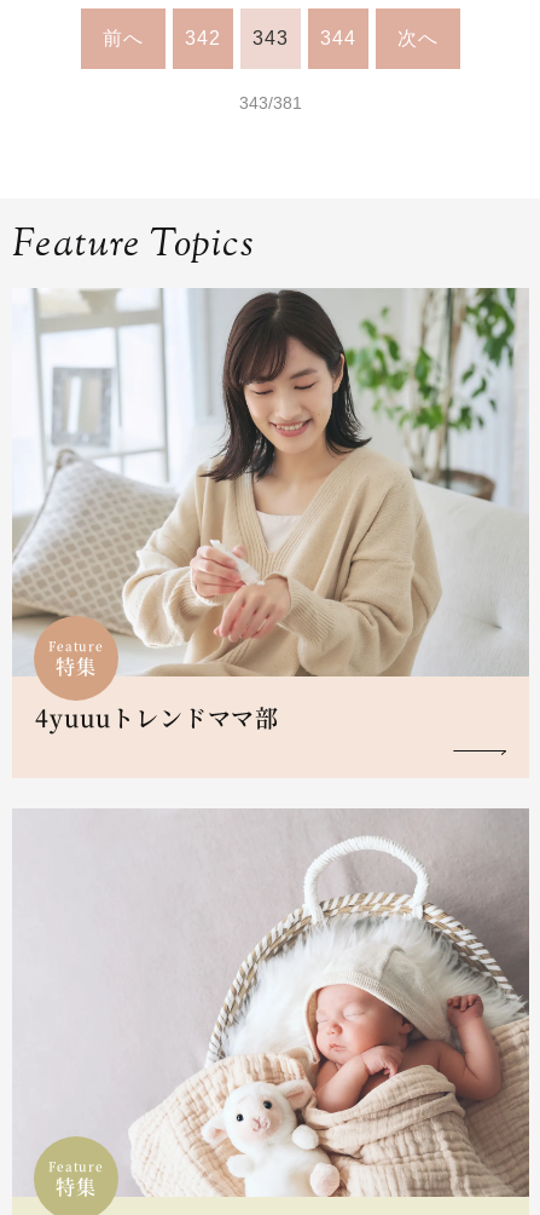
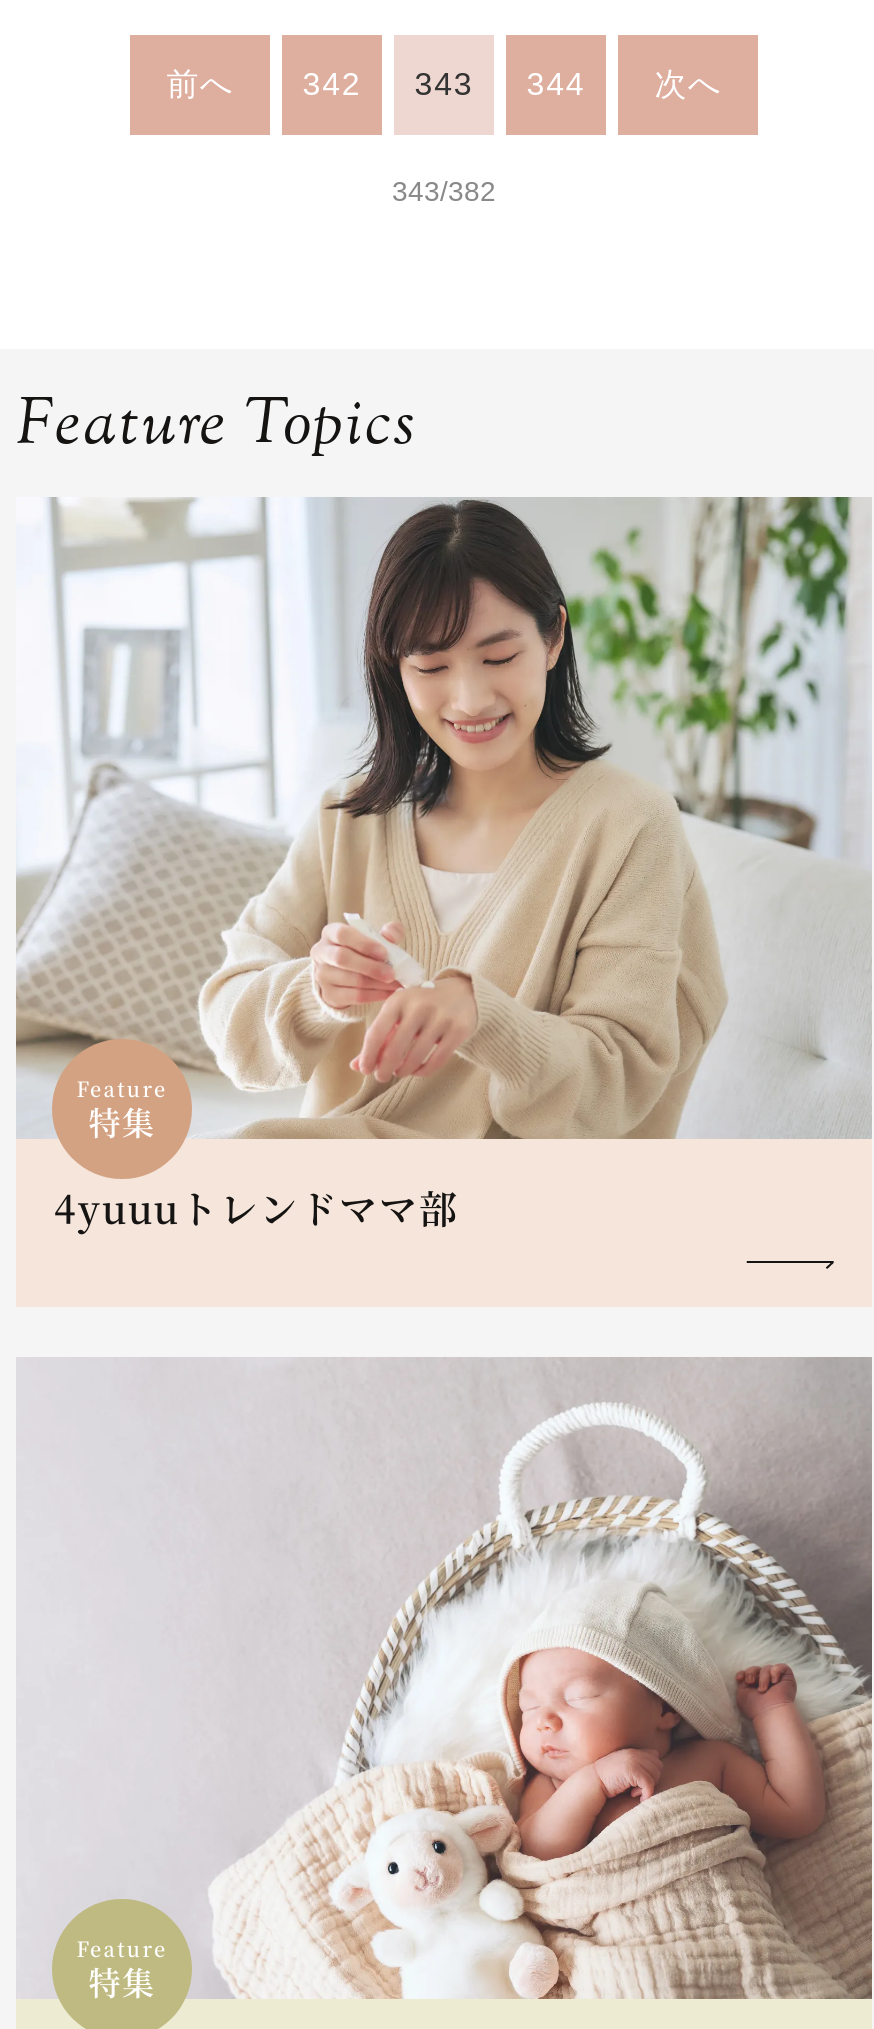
[239,93,302,112] 343/381 -> [392,174,496,206] 343/382

